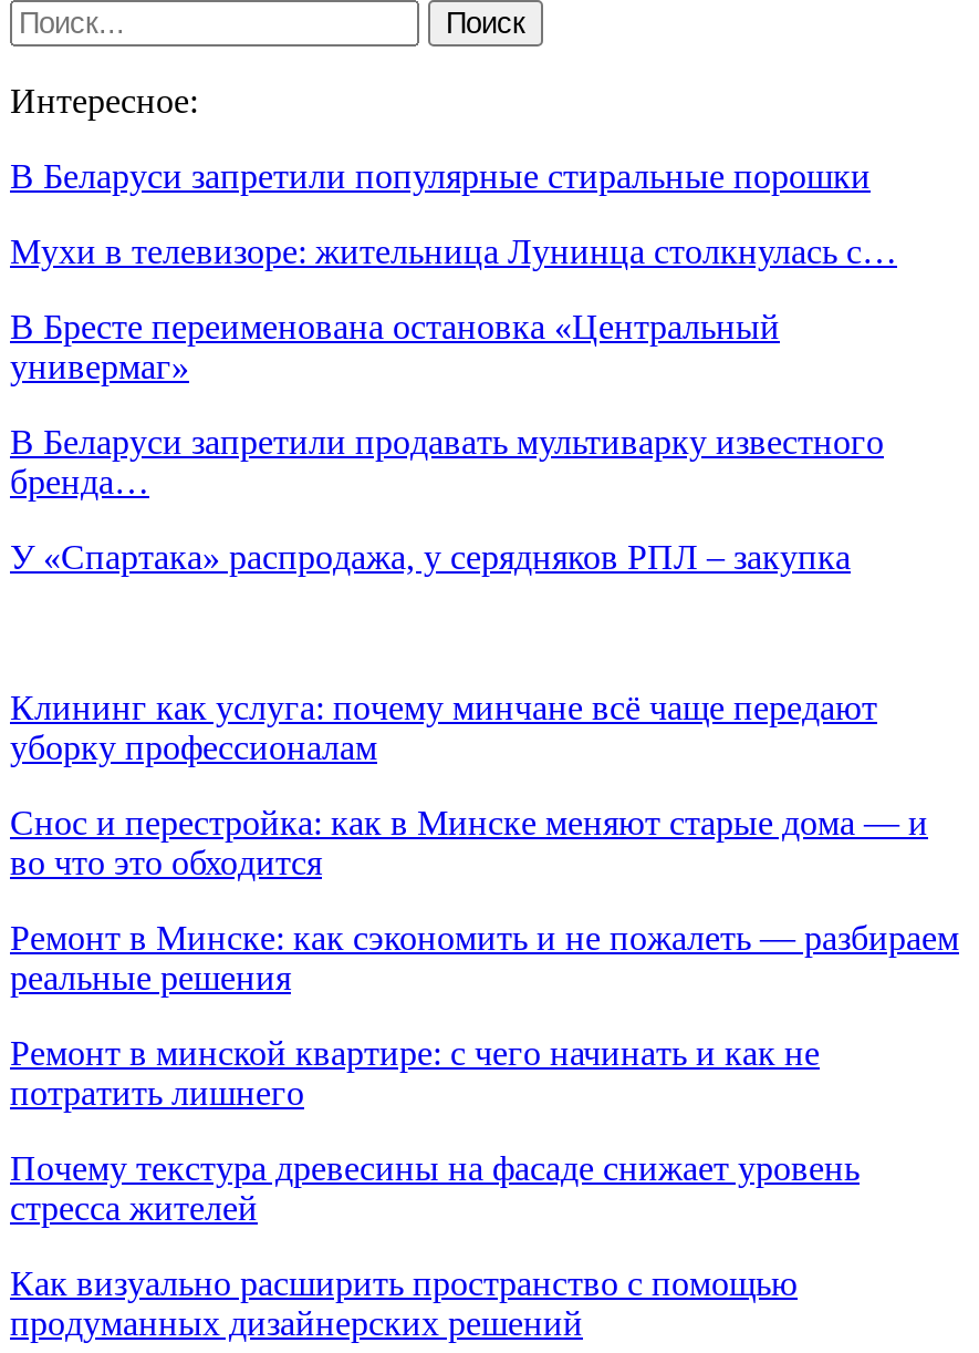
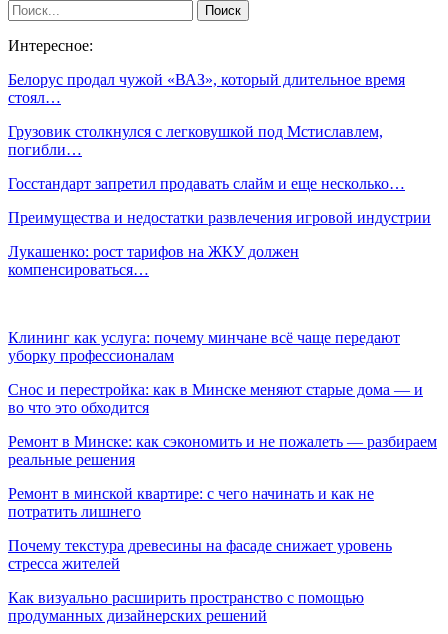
[10,157,871,194] В Беларуси запретили популярные стиральные порошки -> [8,71,405,106] Белорус продал чужой «ВАЗ», который длительное время | стоял…
[10,232,897,270] Мухи в телевизоре: жительница Лунинца столкнулась с… -> [8,123,383,158] Грузовик столкнулся с легковушкой под Мстиславлем, | погибли…
[10,307,780,385] В Бресте переименована остановка «Центральный | универмаг» -> [8,175,405,192] Госстандарт запретил продавать слайм и еще несколько…
[10,423,884,500] В Беларуси запретили продавать мультиварку известного | бренда… -> [8,209,431,226] Преимущества и недостатки развлечения игровой индустрии
[10,538,851,575] У «Спартака» распродажа, у серядняков РПЛ – закупка -> [8,243,299,278] Лукашенко: рост тарифов на ЖКУ должен | компенсироваться…

